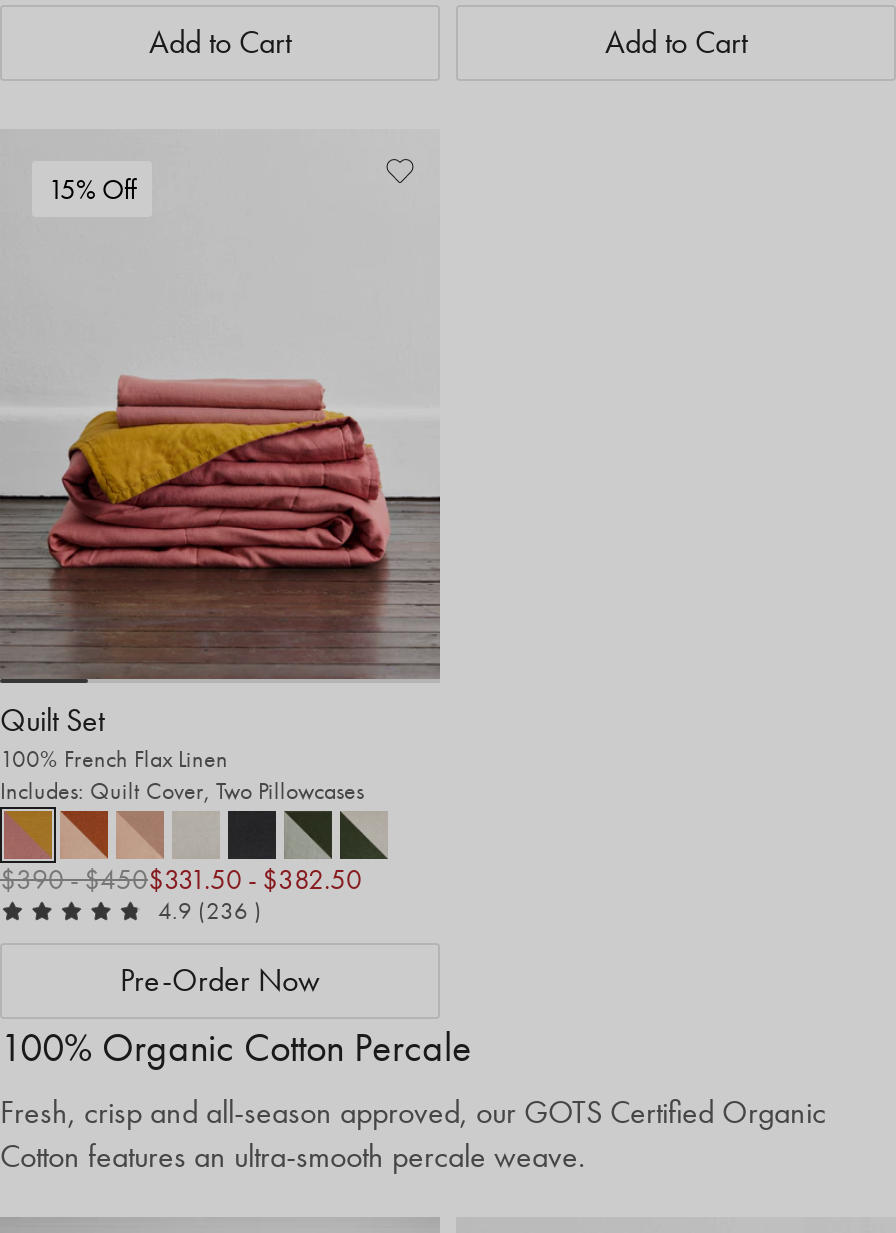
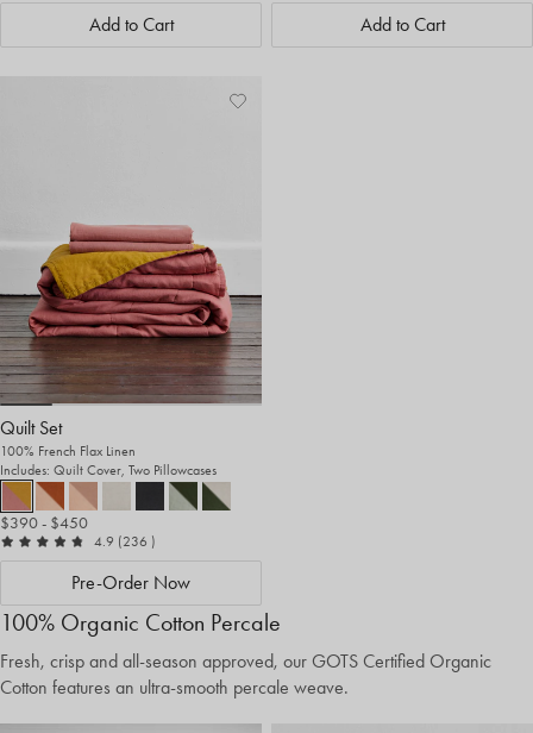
[48,172,136,208] 15% Off -> none
[0,860,362,896] $390- $450$331.50 - $382.50 -> [0,511,88,533] $390 - $450

